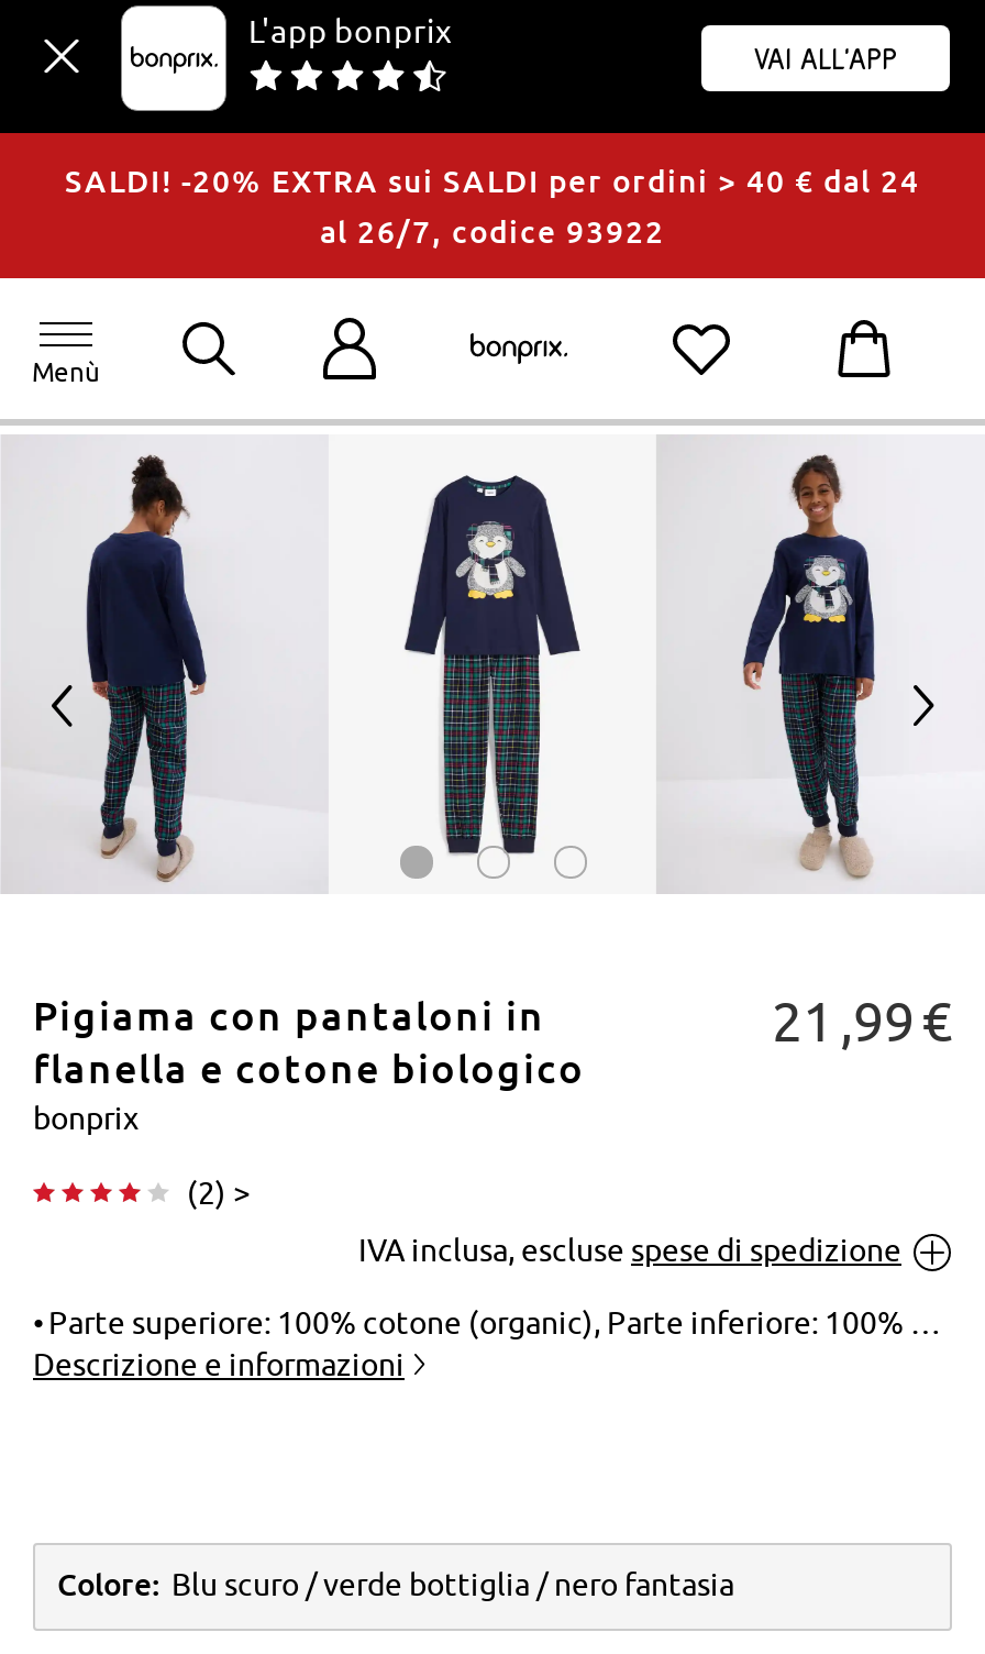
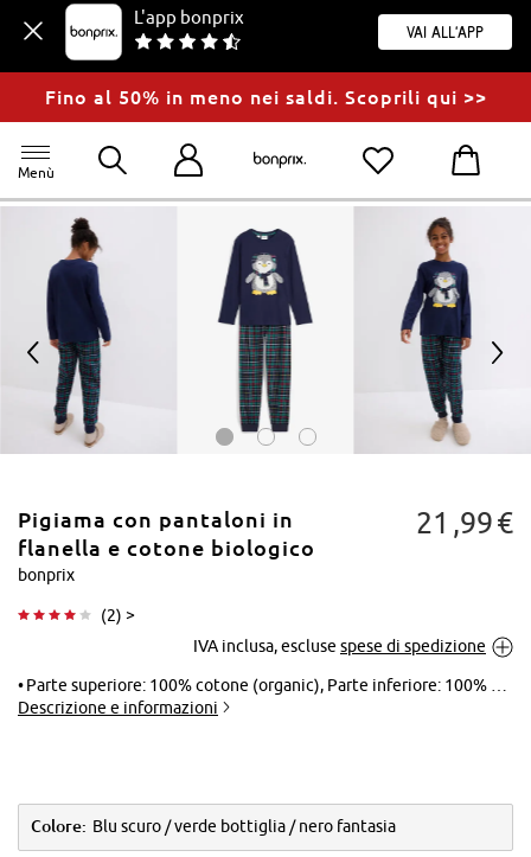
[65,164,920,250] SALDI! -20% EXTRA sui SALDI per ordini > 40 € dal 24 | al 26/7, codice 93922 -> [44,87,487,108] Fino al 50% in meno nei saldi. Scoprili qui >>

